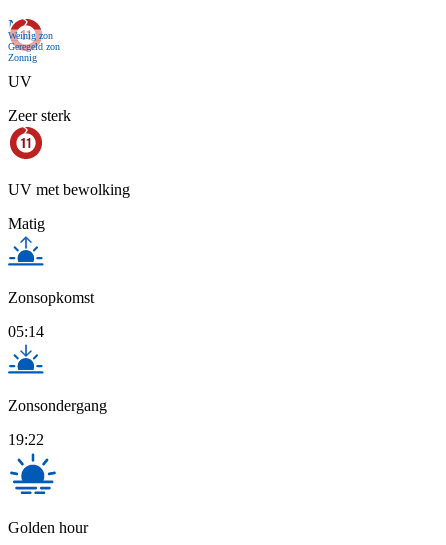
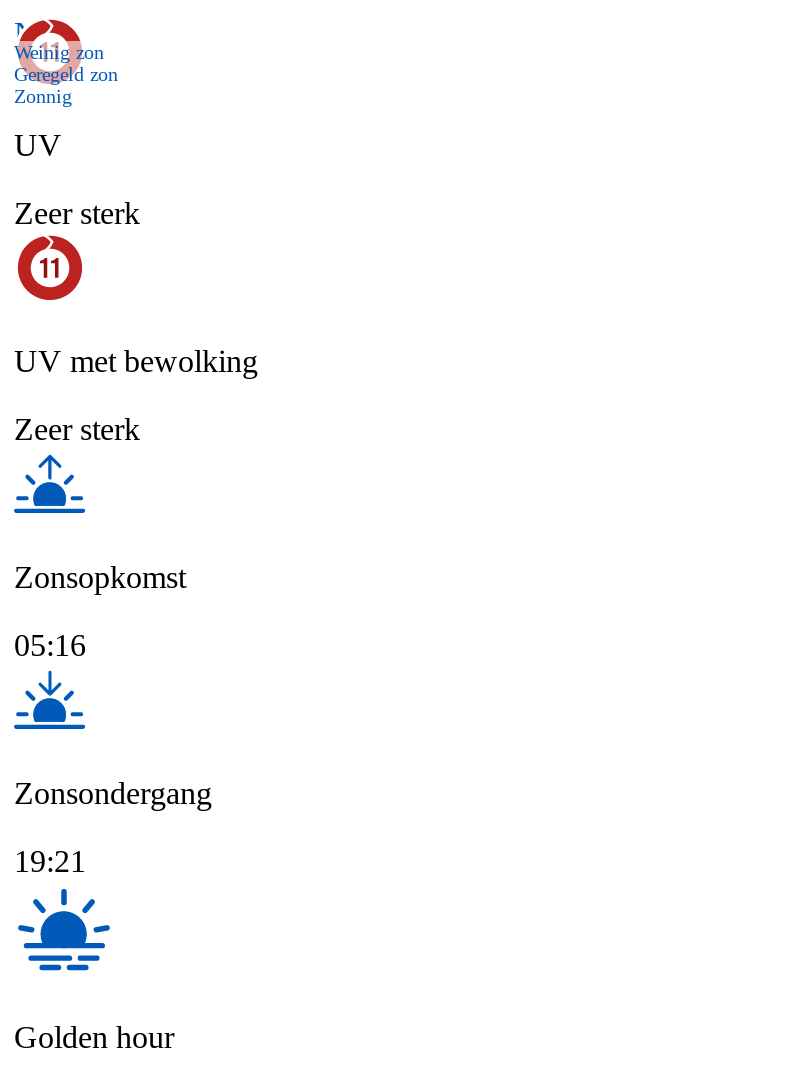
[8,215,45,232] Matig -> [14,412,140,446] Zeer sterk
[8,323,44,340] 05:14 -> [14,628,86,662] 05:16
[8,431,44,448] 19:22 -> [14,844,86,878] 19:21

